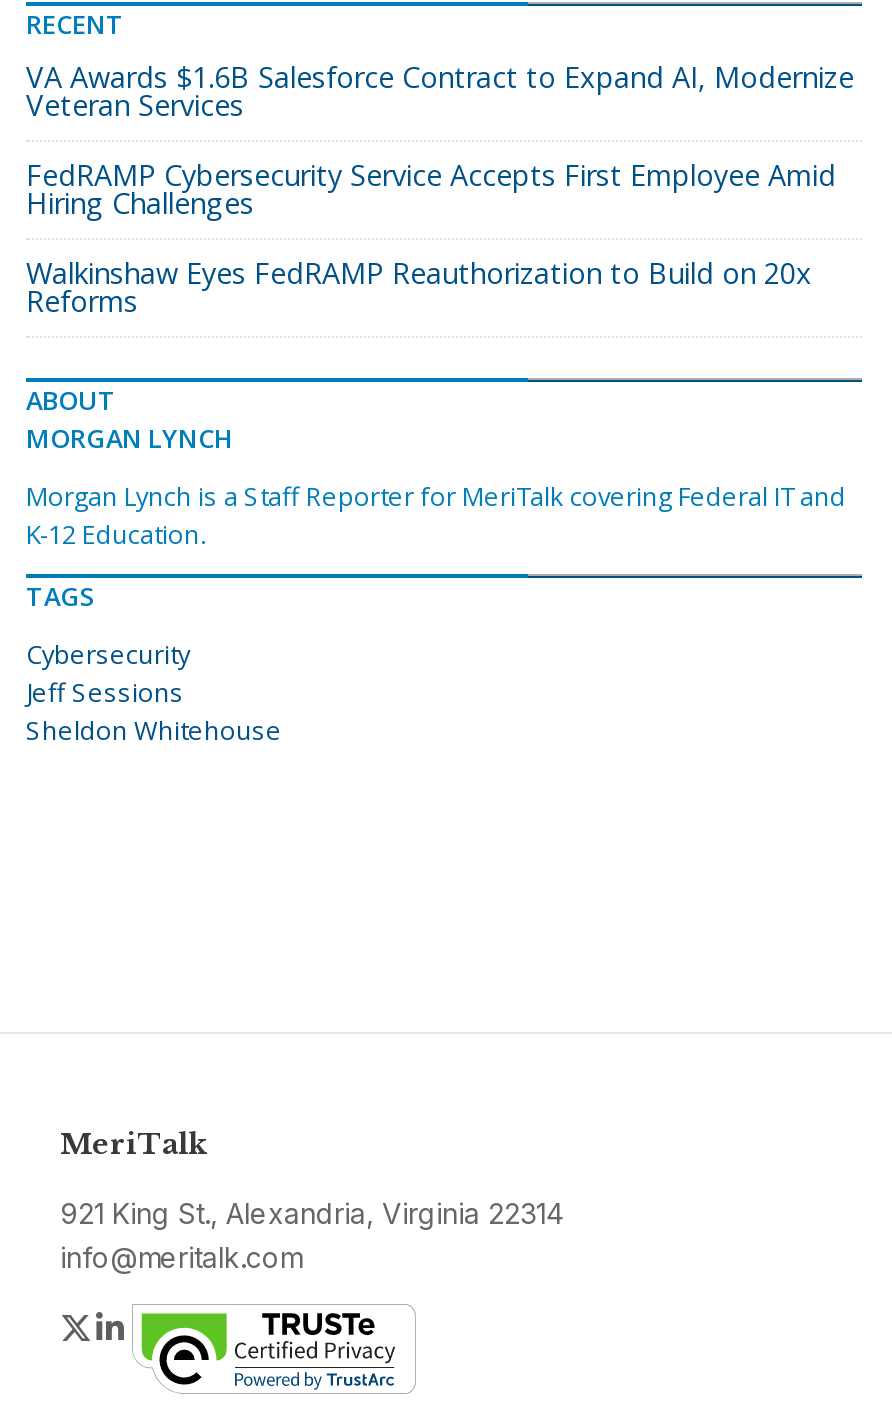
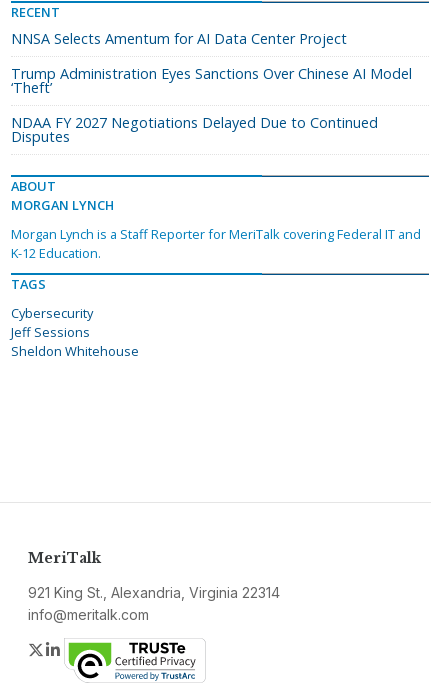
[26,57,854,123] VA Awards $1.6B Salesforce Contract to Expand AI, Modernize | Veteran Services -> [11,29,347,48] NNSA Selects Amentum for AI Data Center Project
[26,155,836,221] FedRAMP Cybersecurity Service Accepts First Employee Amid | Hiring Challenges -> [11,64,412,97] Trump Administration Eyes Sanctions Over Chinese AI Model | ‘Theft’
[26,253,812,319] Walkinshaw Eyes FedRAMP Reauthorization to Build on 20x | Reforms -> [11,113,378,146] NDAA FY 2027 Negotiations Delayed Due to Continued | Disputes

